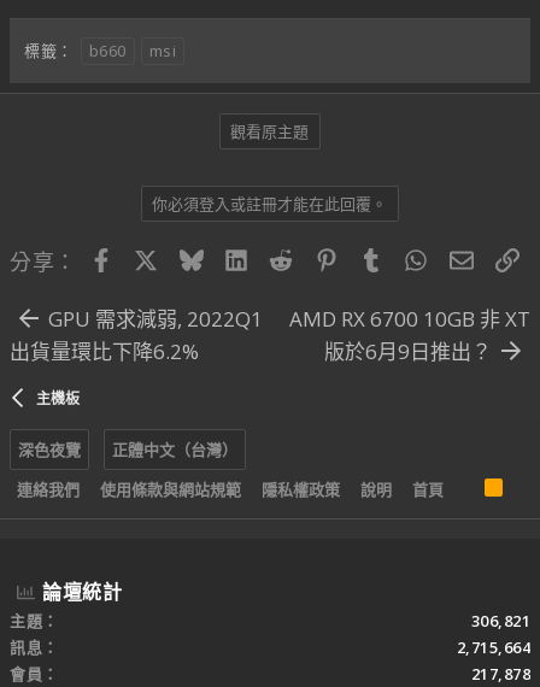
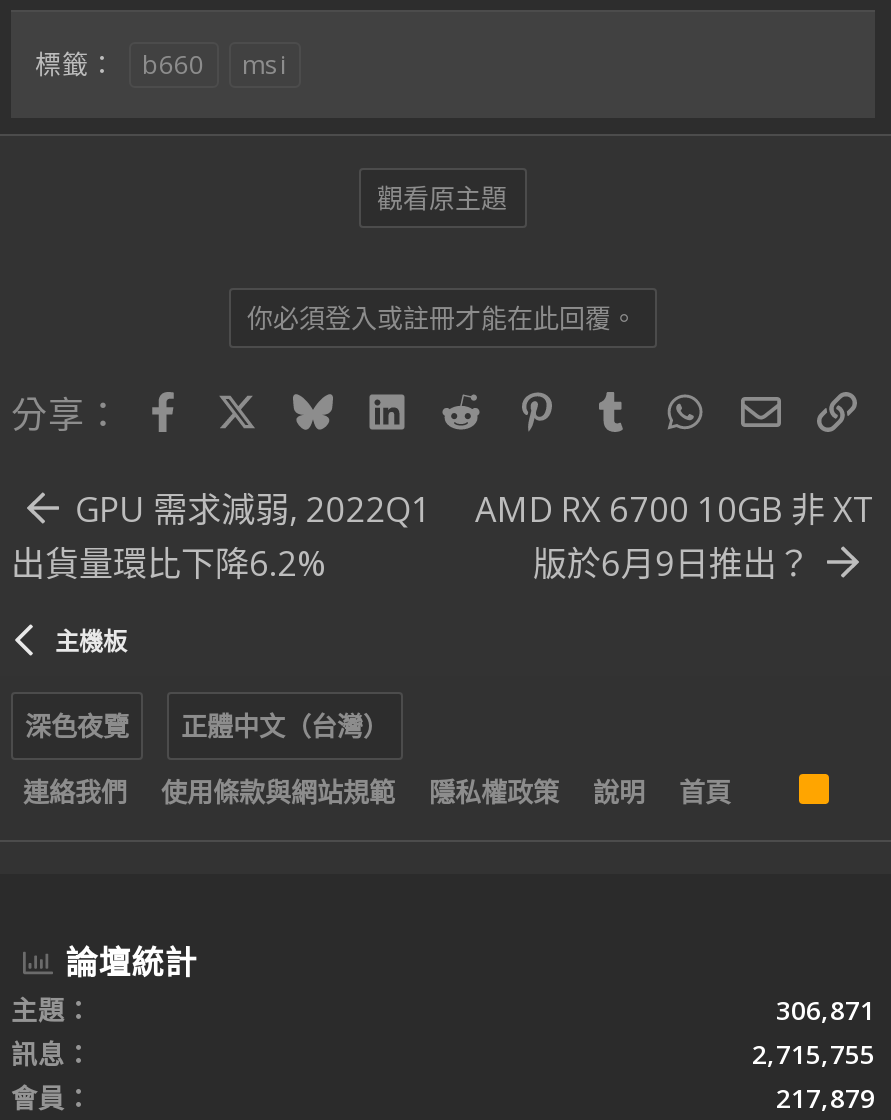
[471,609,530,631] 306,821 -> [776,991,875,1027] 306,871
[456,636,530,657] 2,715,664 -> [752,1035,875,1071] 2,715,755
[471,662,530,684] 217,878 -> [776,1079,875,1115] 217,879

